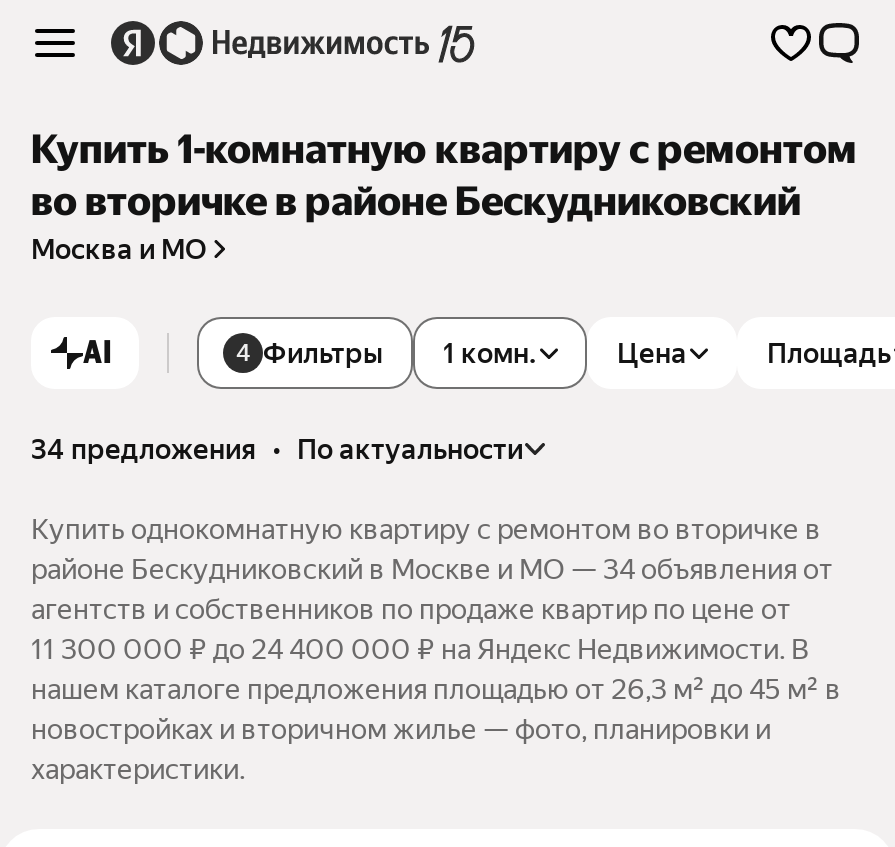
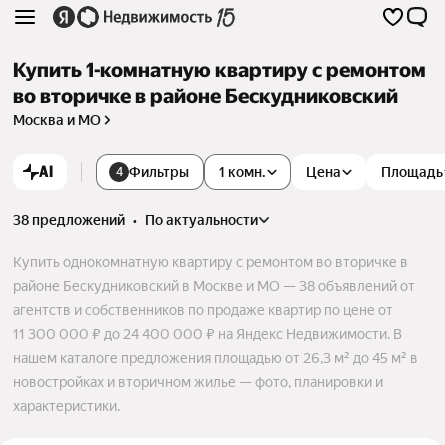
[31,433,523,465] 34 предложения • по актуальности -> [13,212,258,228] 38 предложений • по актуальности
[31,553,833,585] районе Бескудниковский в Москве и МО — 34 объявления от -> [13,278,415,294] районе Бескудниковский в Москве и МО — 38 объявлений от

